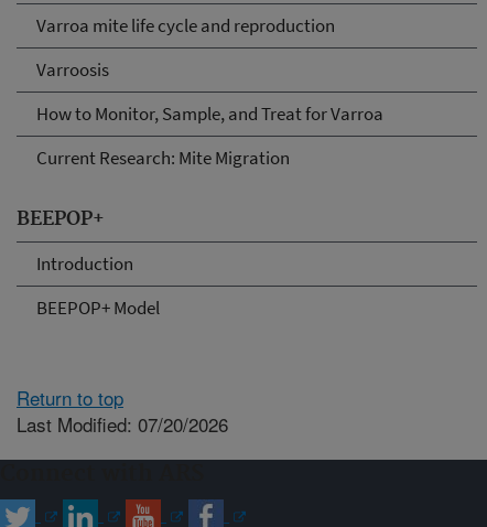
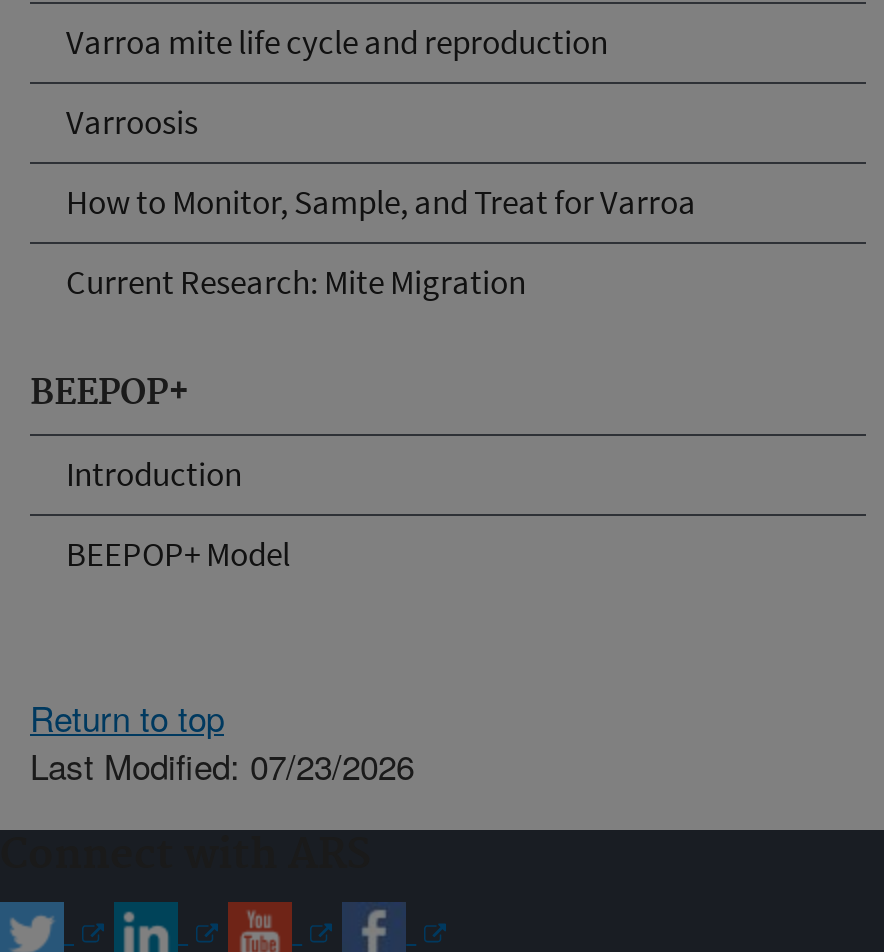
[17,410,228,437] Last Modified: 07/20/2026 -> [30,739,414,789] Last Modified: 07/23/2026

